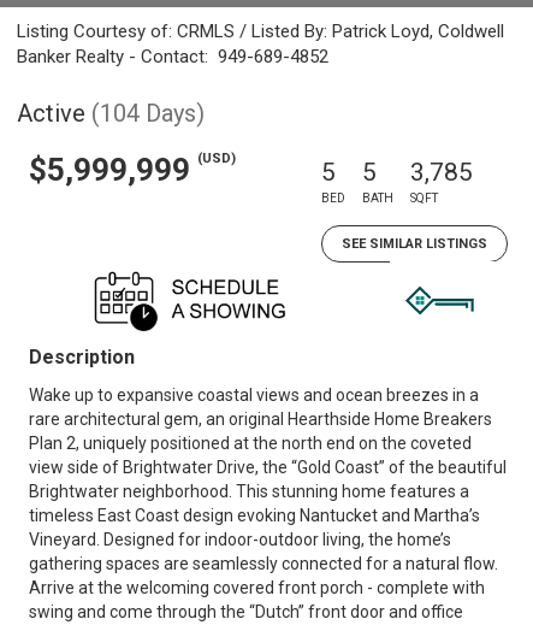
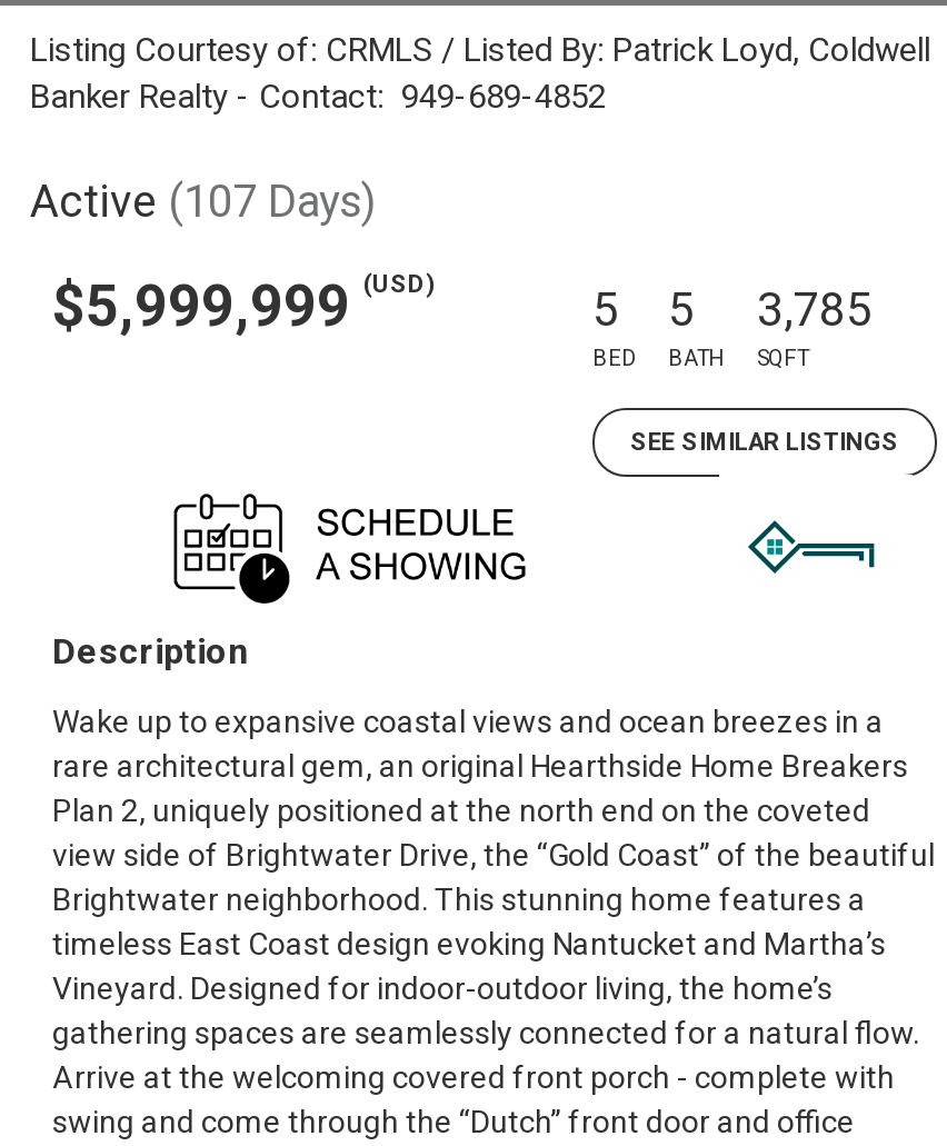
[17,99,205,128] Active (104 Days) -> [30,175,377,228] Active (107 Days)

